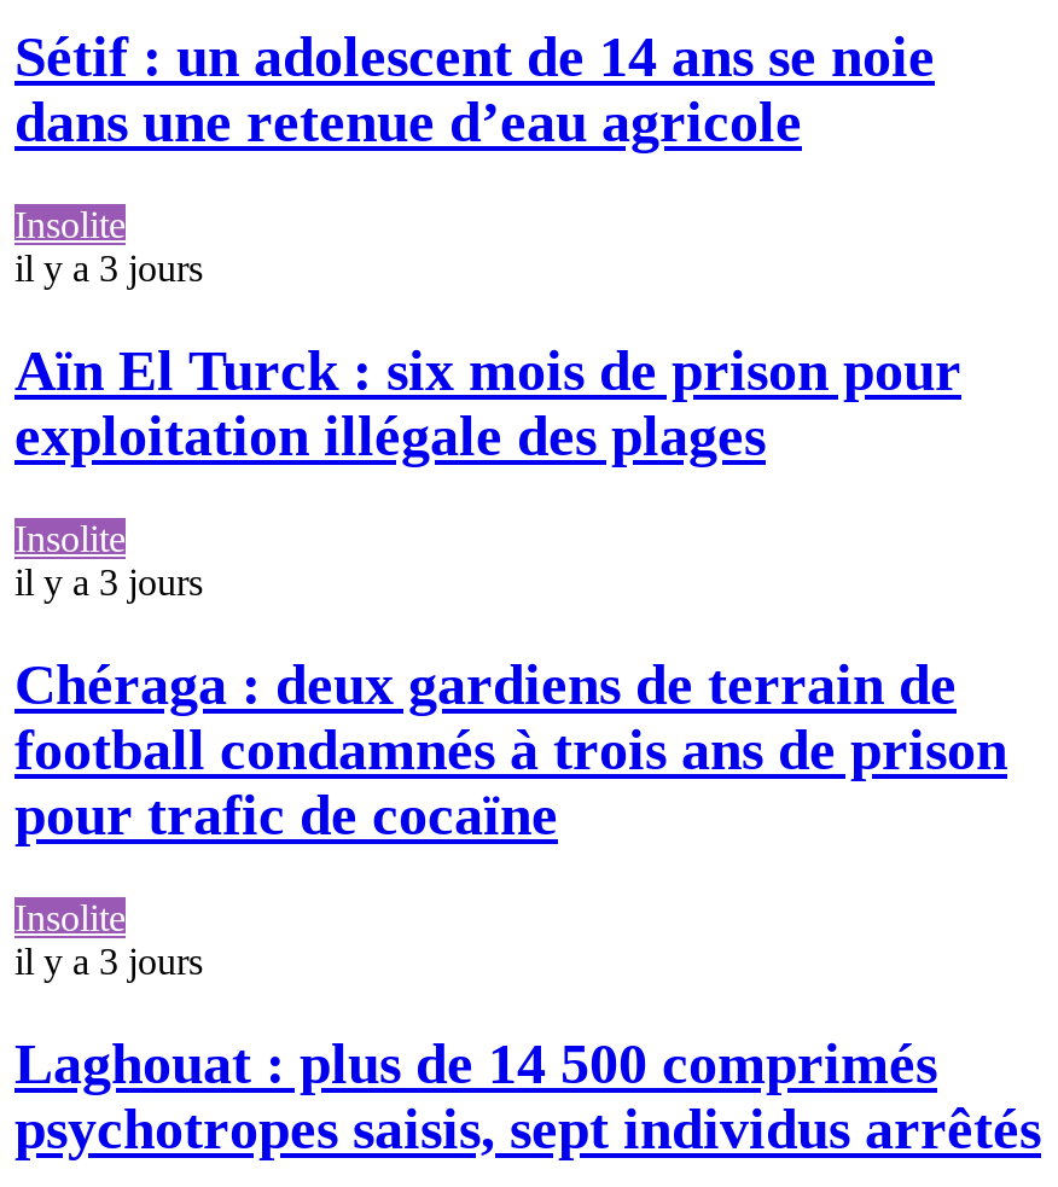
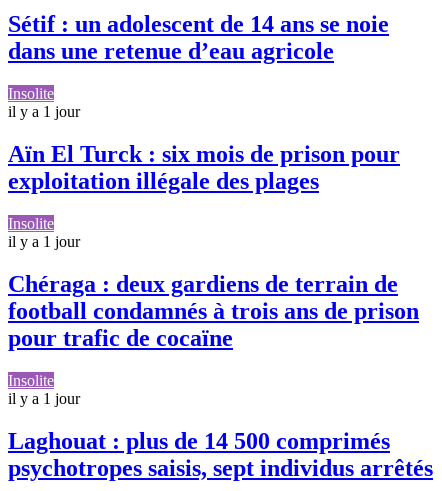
[14,248,203,289] il y a 3 jours -> [8,103,80,120] il y a 1 jour
[14,562,203,603] il y a 3 jours -> [8,233,80,250] il y a 1 jour
[14,940,203,981] il y a 3 jours -> [8,390,80,407] il y a 1 jour

